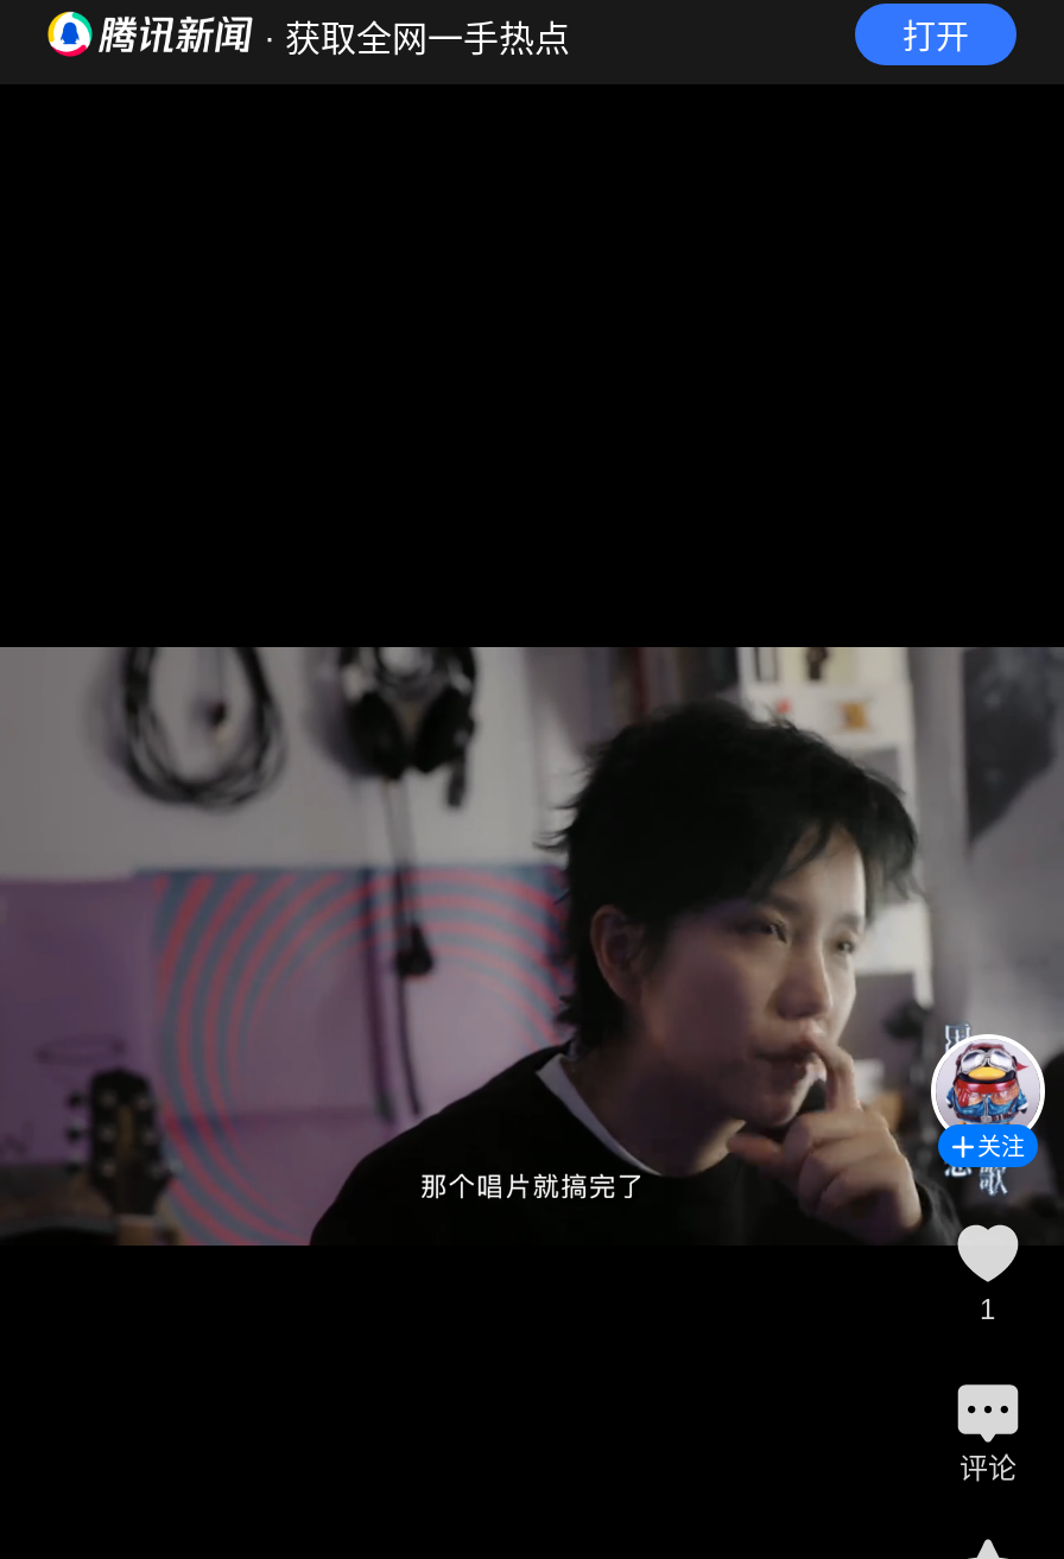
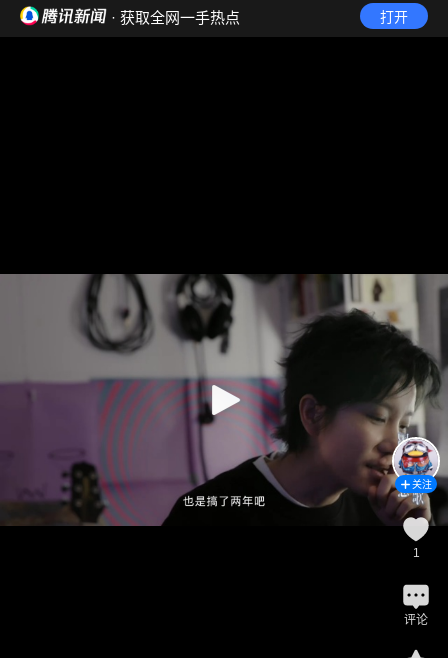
[7,645,1057,1246] [image] -> [3,274,445,527] [image]

